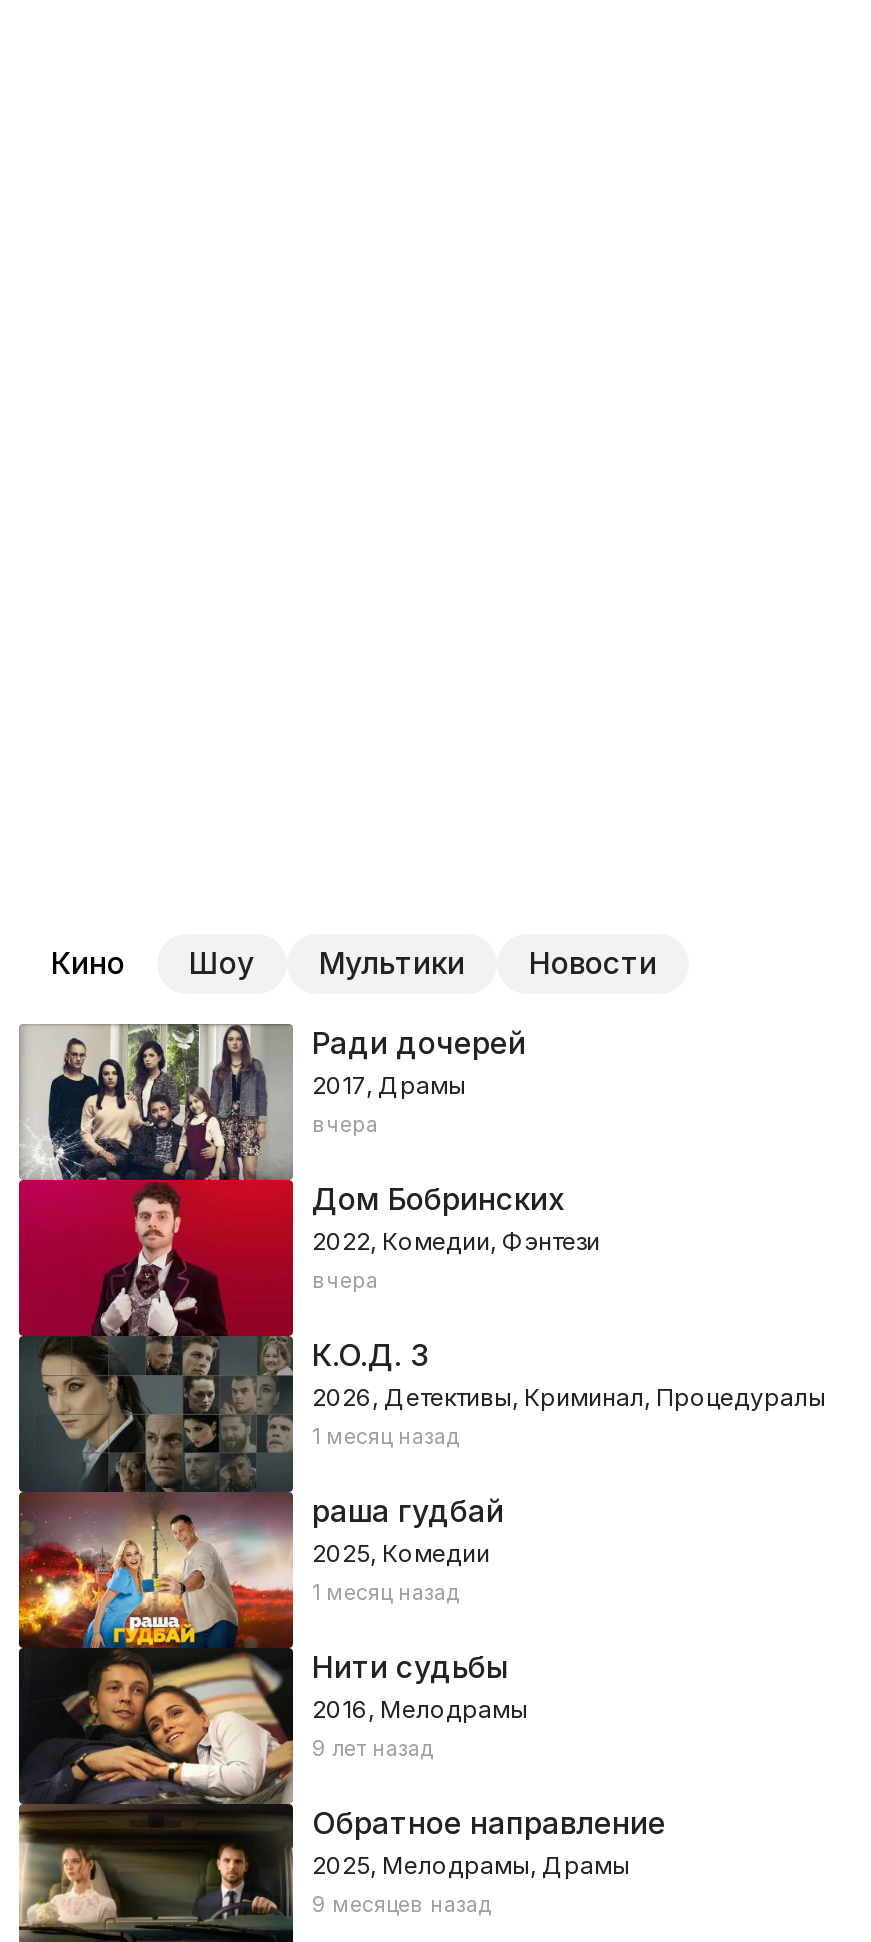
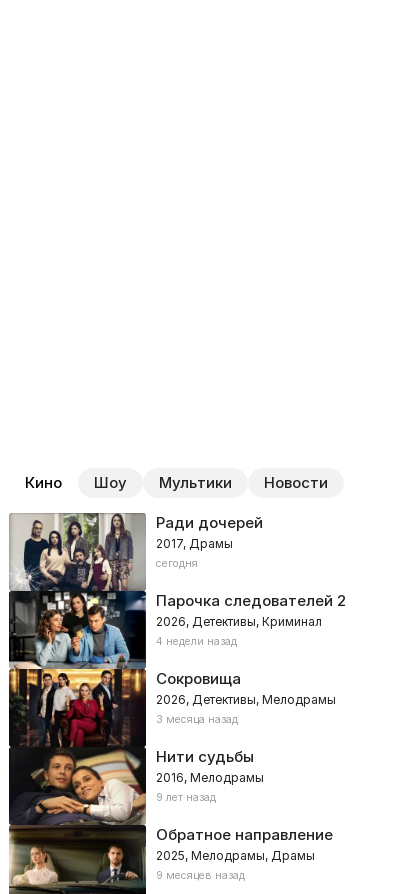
[17,1112,826,1650] [image] | вчера | Дом Бобринских | 2022, Комедии, Фэнтези | вчера | К.О.Д. 3 | 2026, Детективы, Криминал, Процедуралы | 1 месяц назад | раша гудбай | 2025, Комедии | 1 месяц назад -> [9,557,345,747] [image] | сегодня | Парочка следователей 2 | 2026, Детективы, Криминал | 4 недели назад | Сокровища | 2026, Детективы, Мелодрамы | 3 месяца назад

